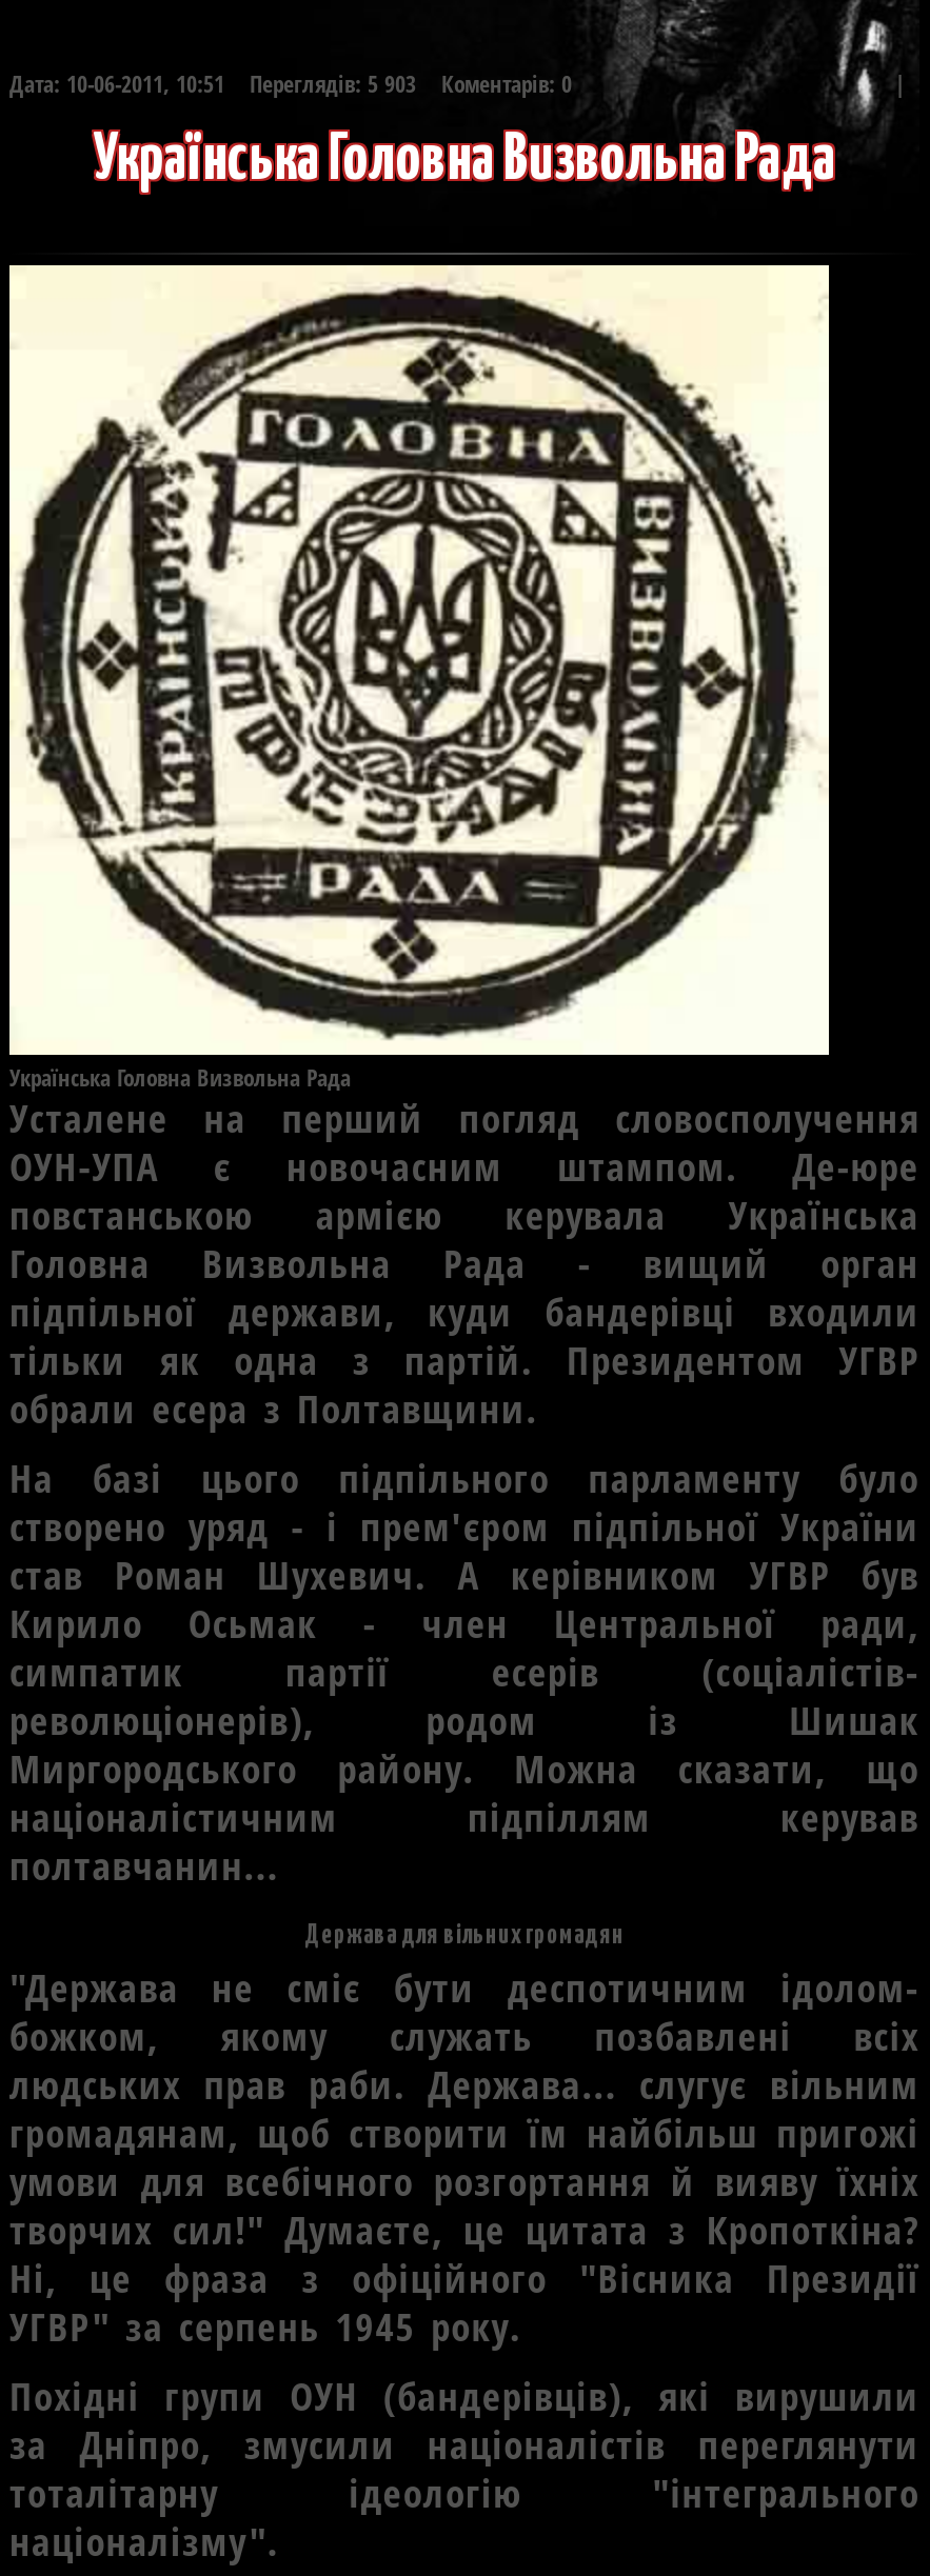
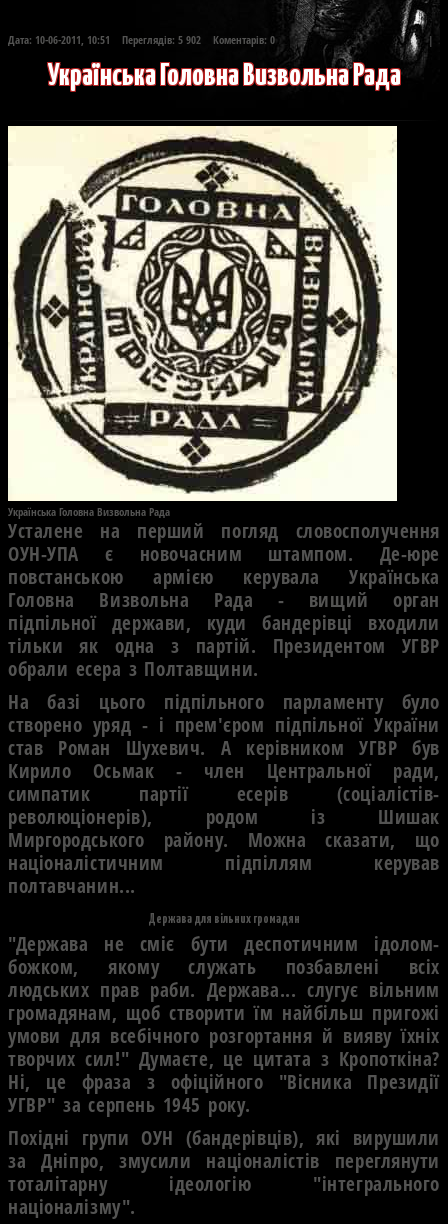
[9,67,572,99] Дата: 10-06-2011, 10:51 Переглядів: 5 903 Коментарів: 0 -> [8,32,275,47] Дата: 10-06-2011, 10:51 Переглядів: 5 902 Коментарів: 0

